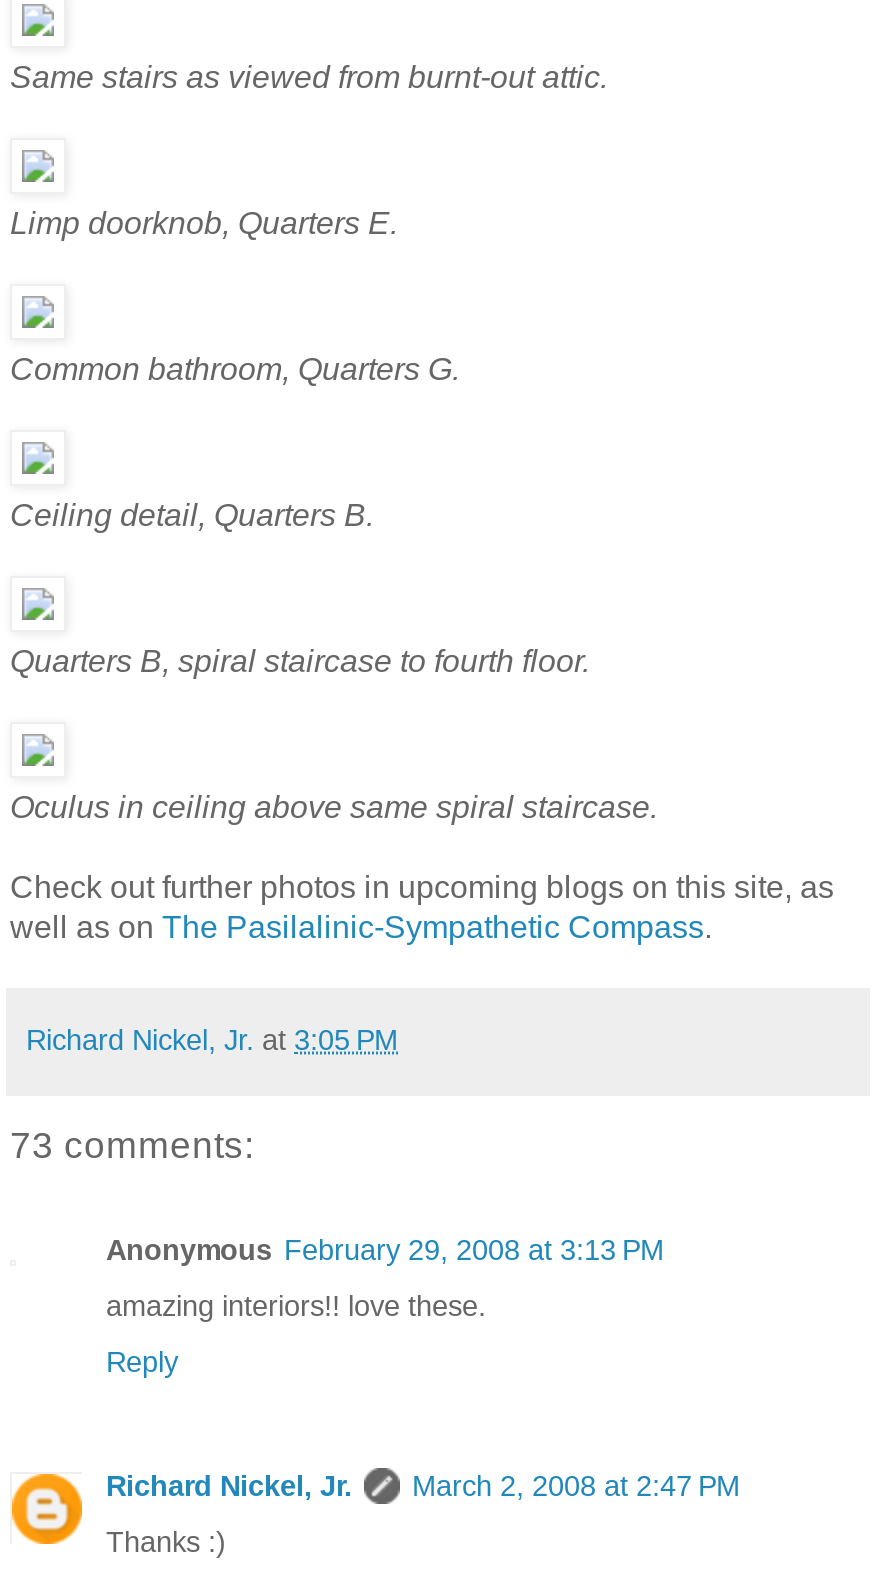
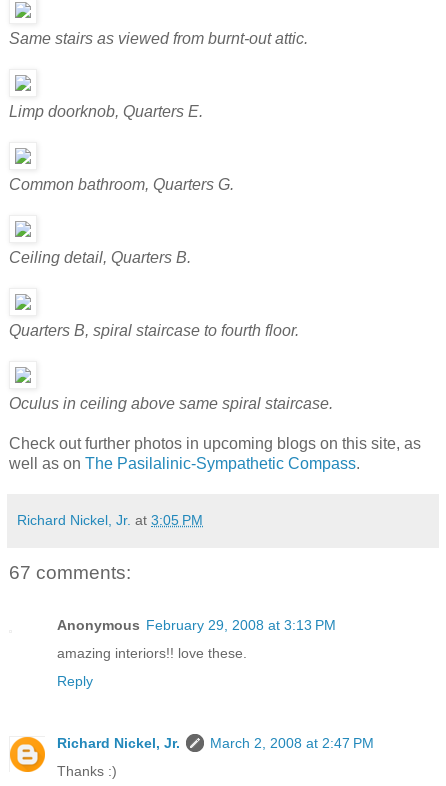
[10,1125,254,1167] 73 comments: -> [9,562,131,583] 67 comments:

